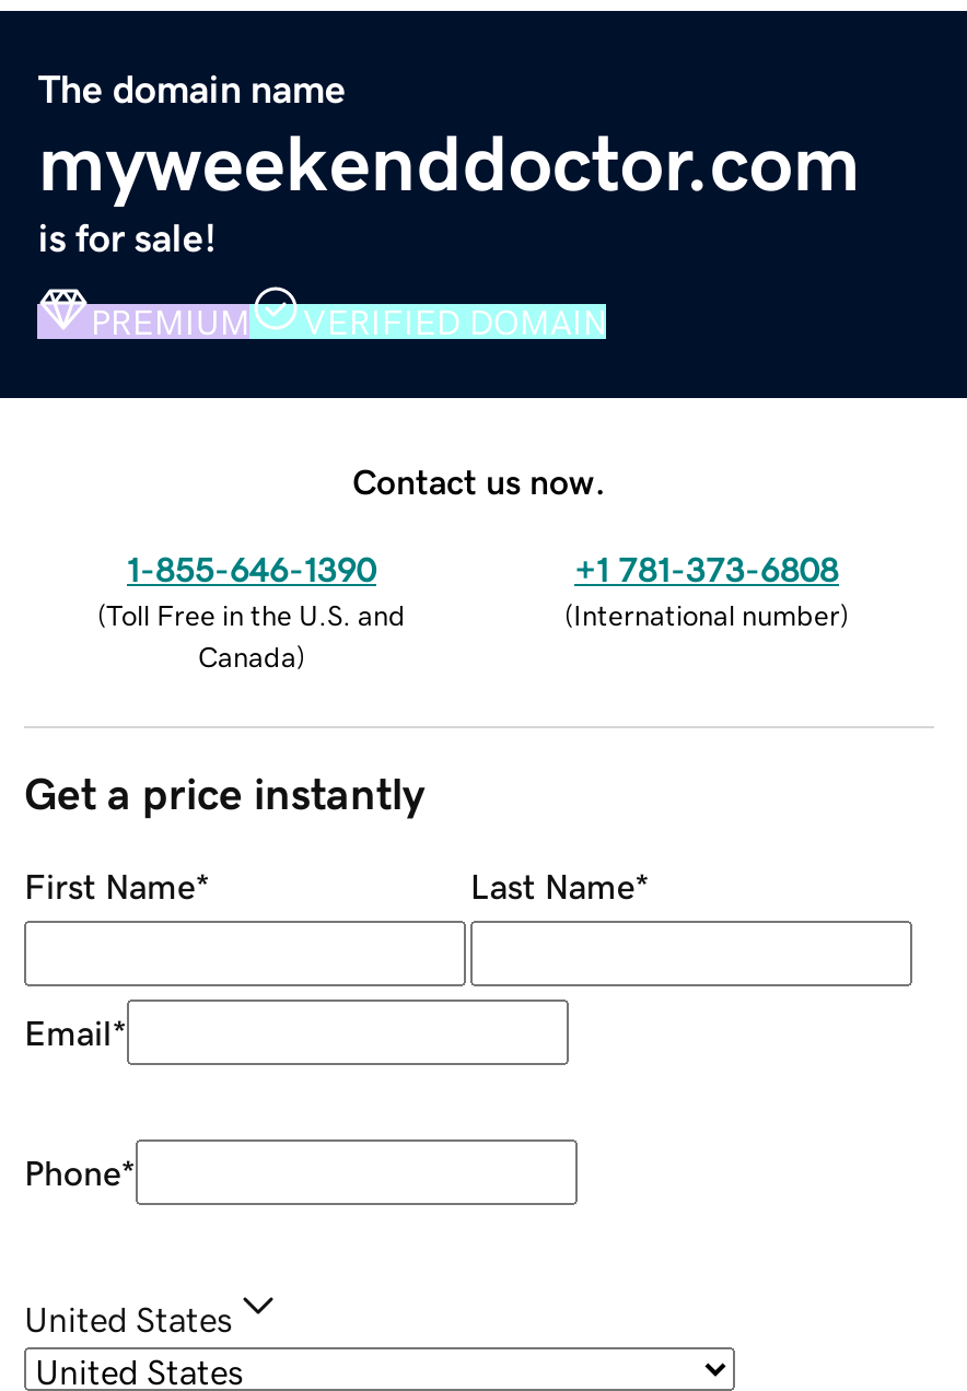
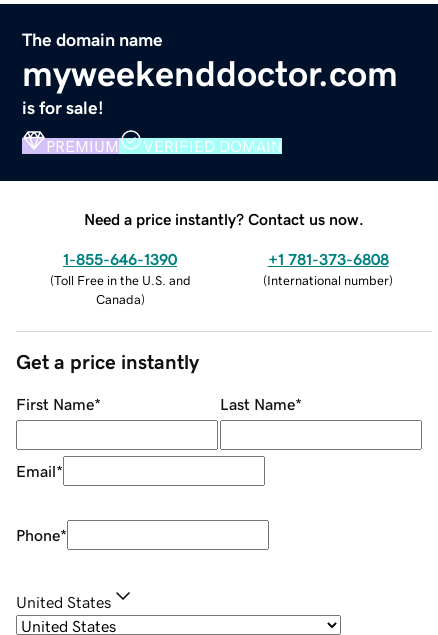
[352,463,606,498] Contact us now. -> [84,211,364,227] Need a price instantly? Contact us now.

